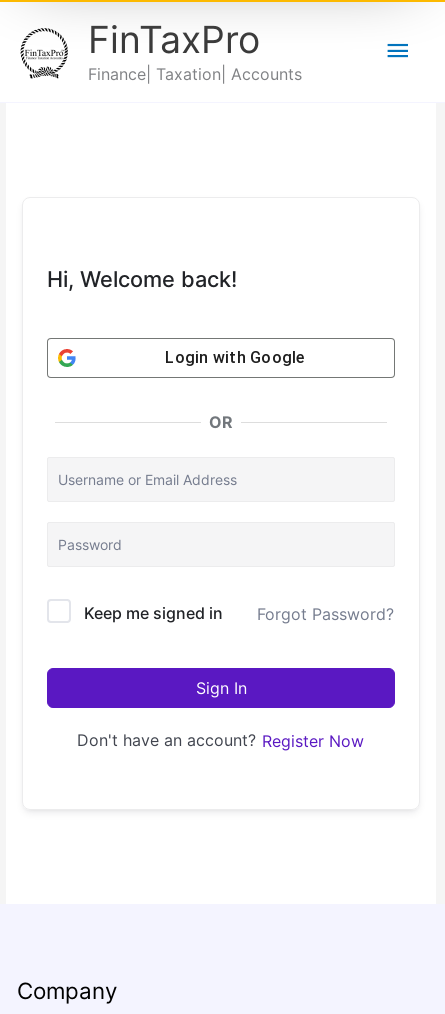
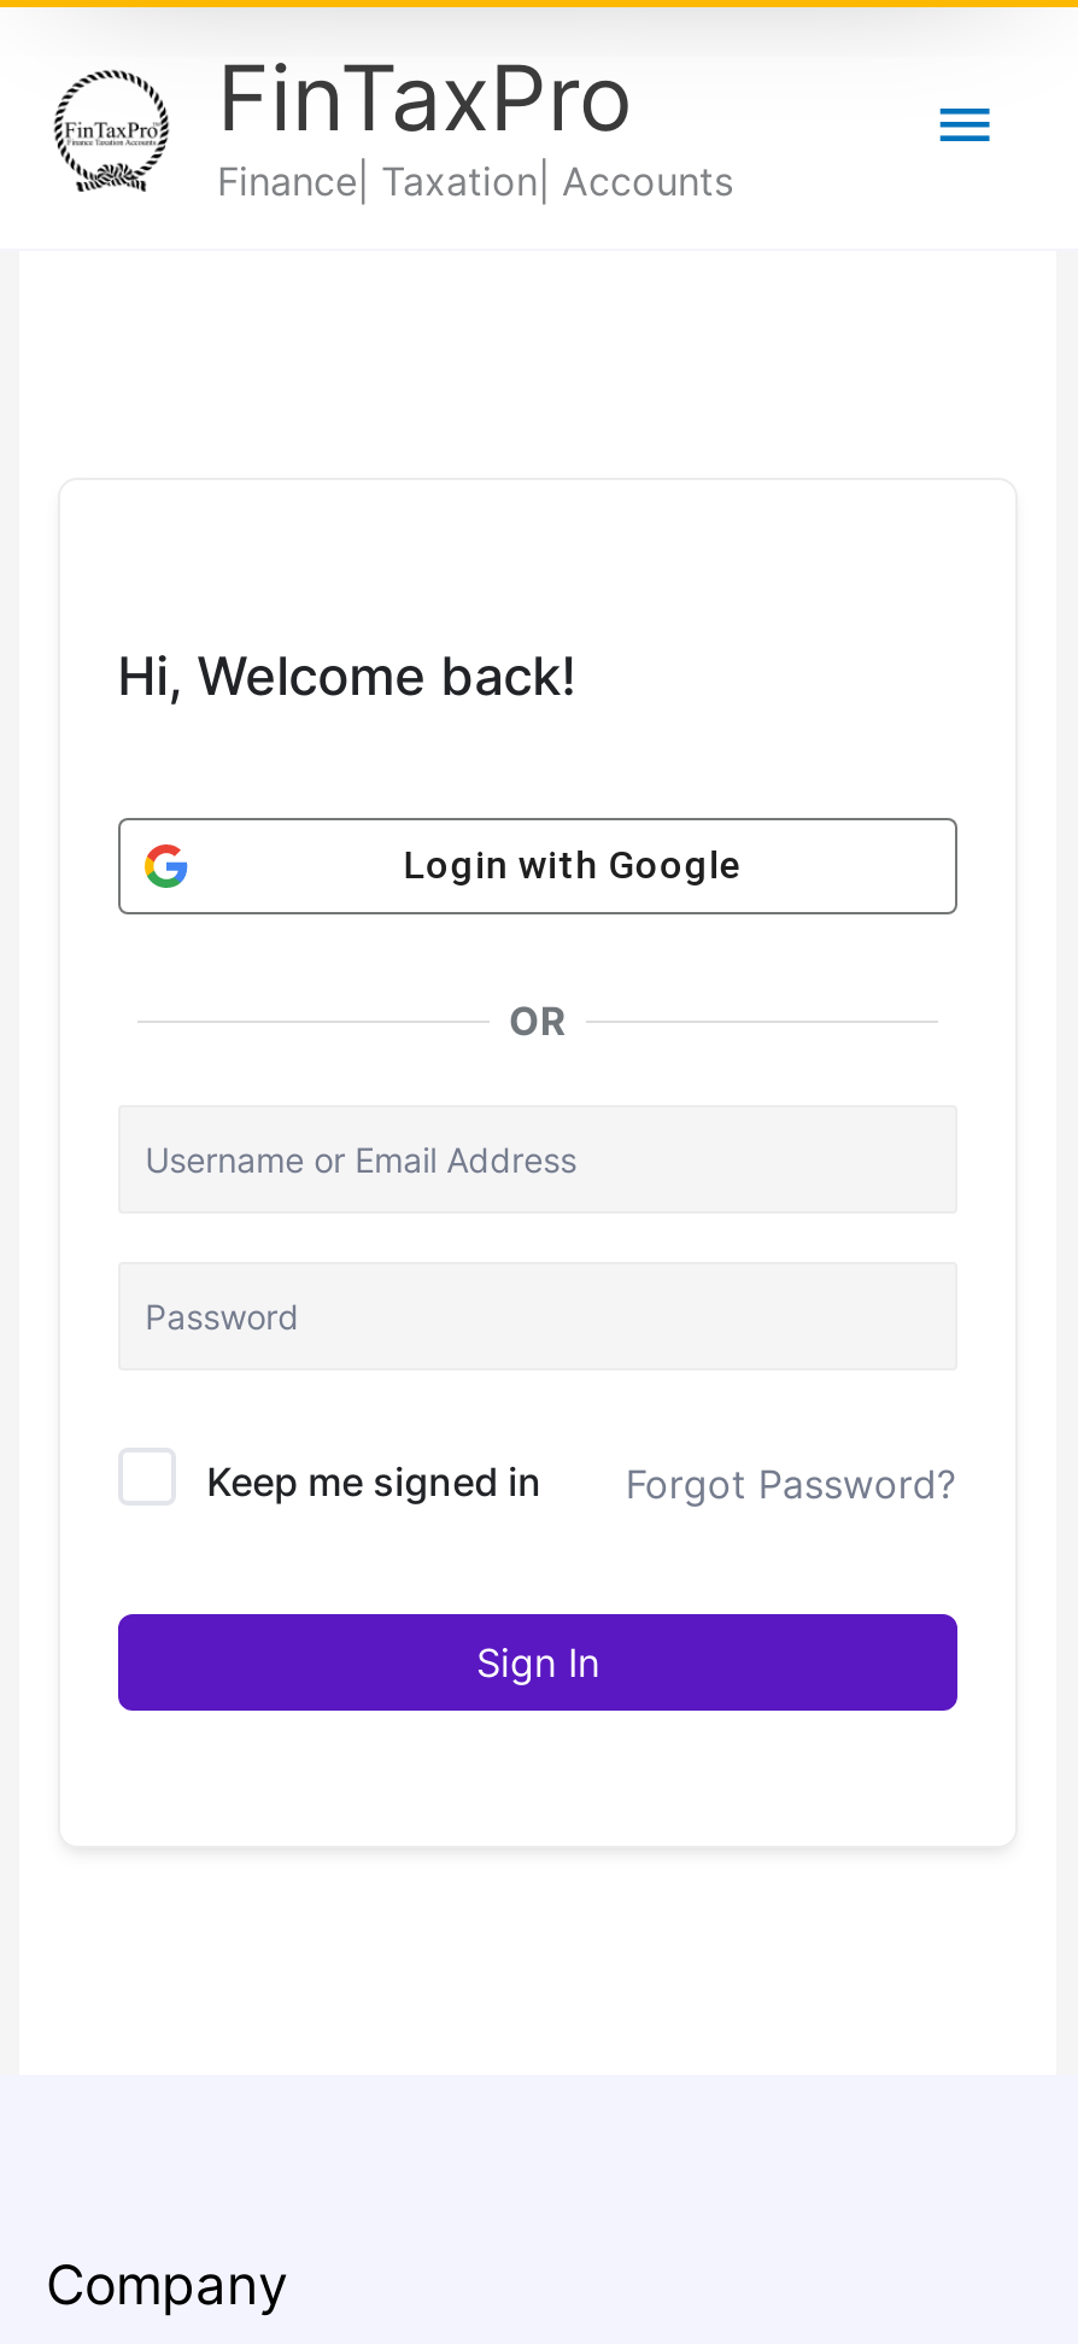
[77,730,364,750] Don't have an account? Register Now -> none

